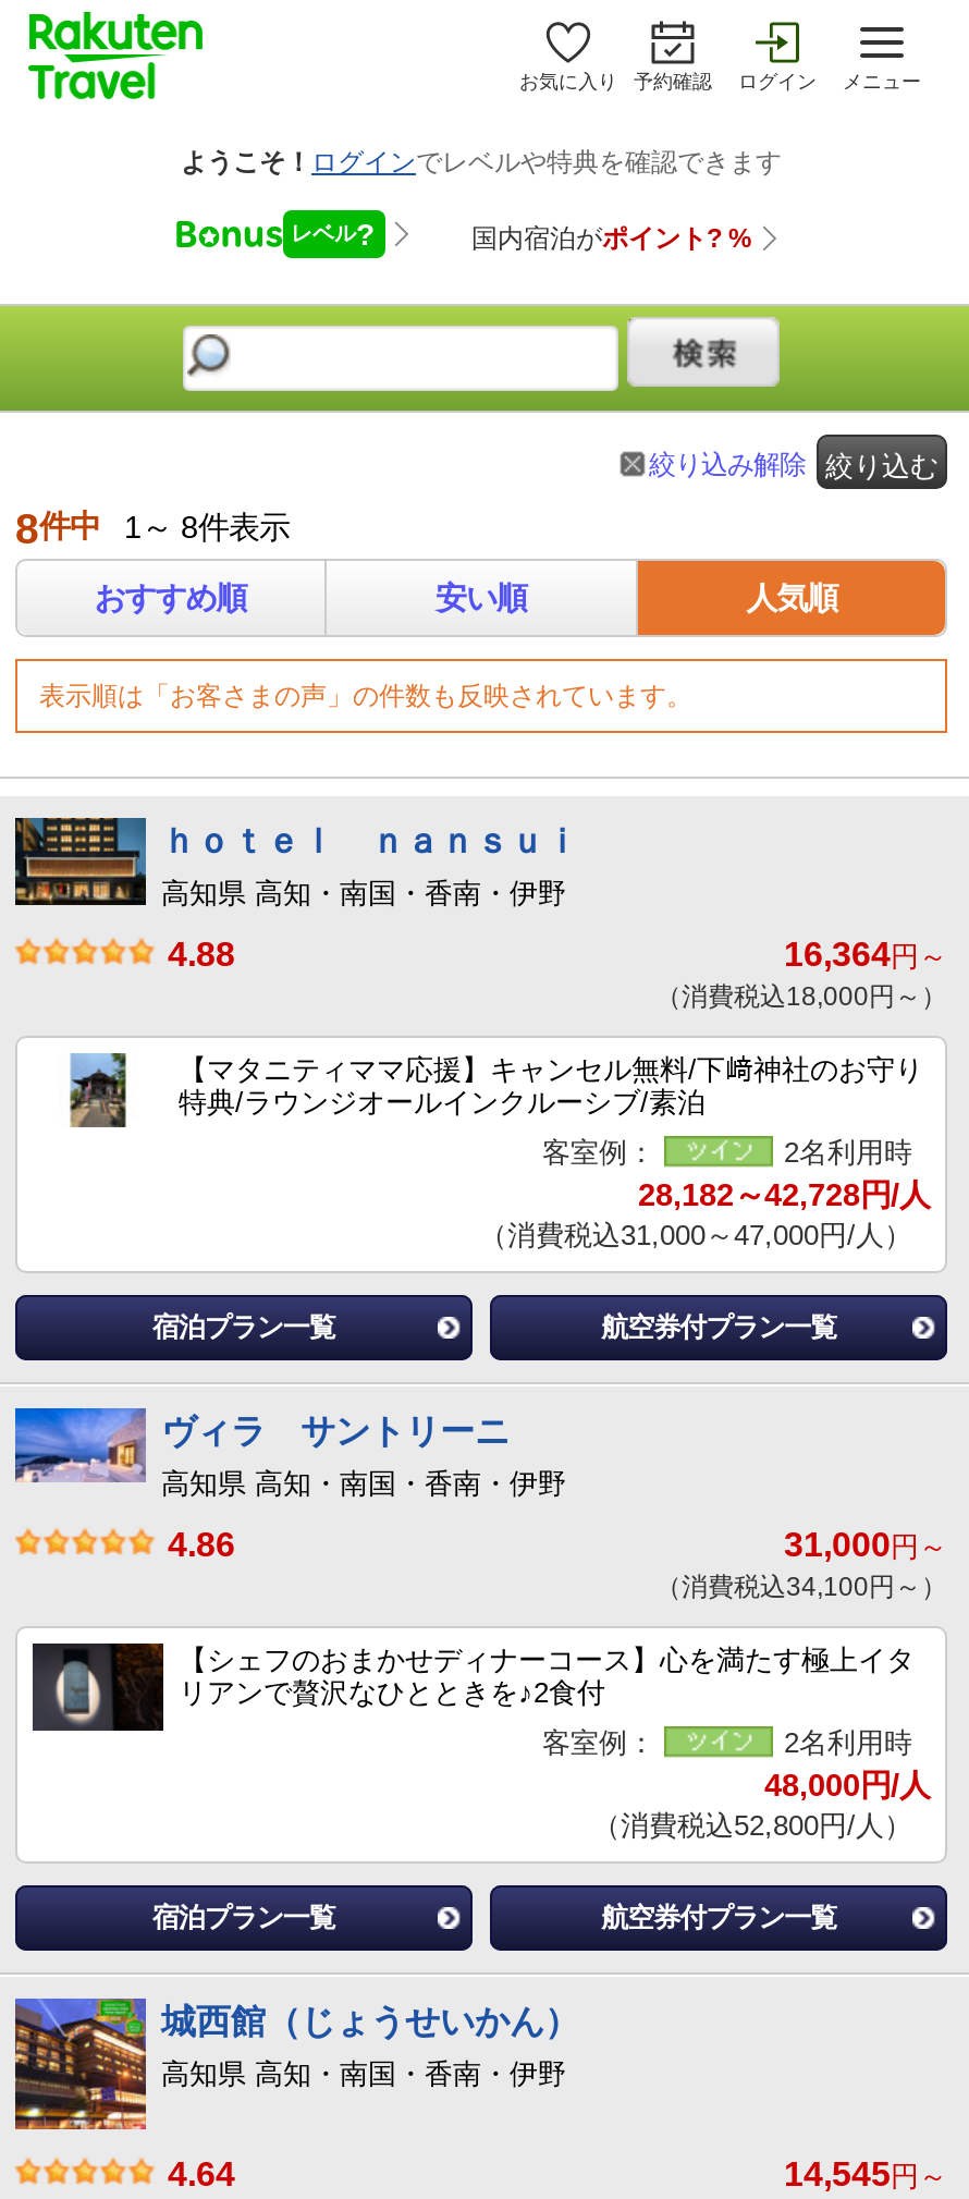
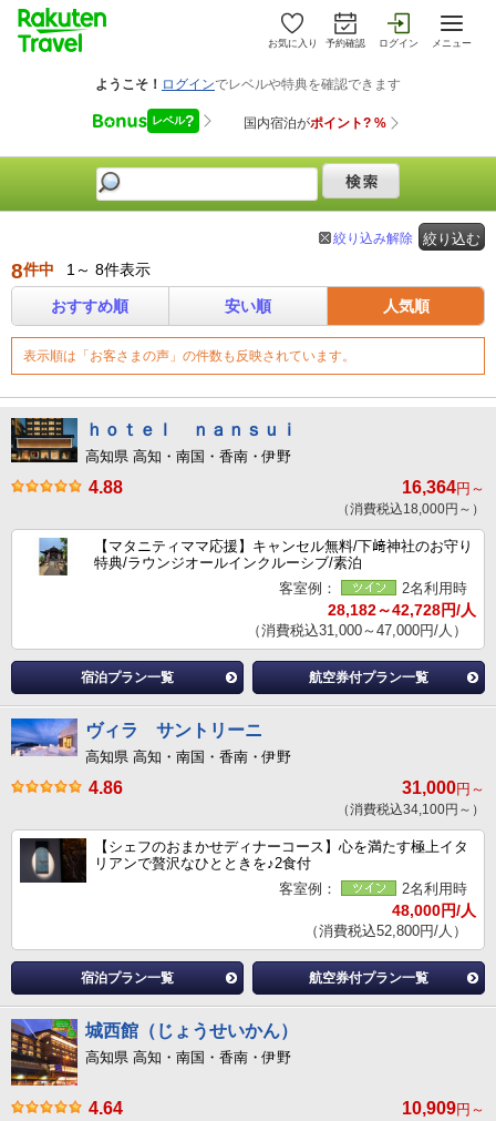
[784,2155,947,2192] 14,545円～ -> [402,1099,485,1118] 10,909円～

